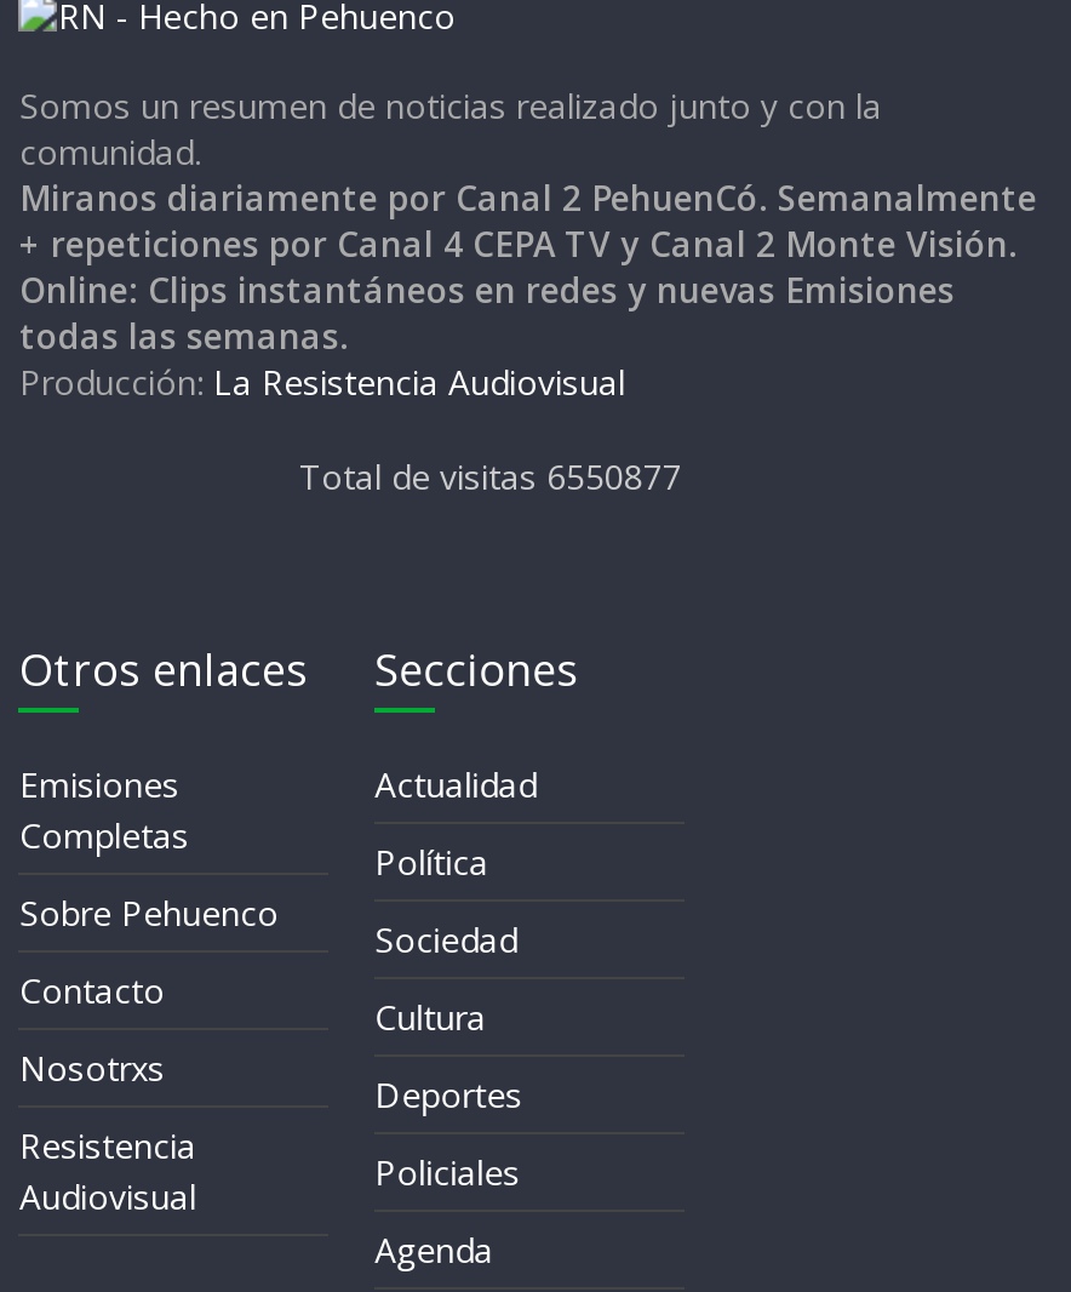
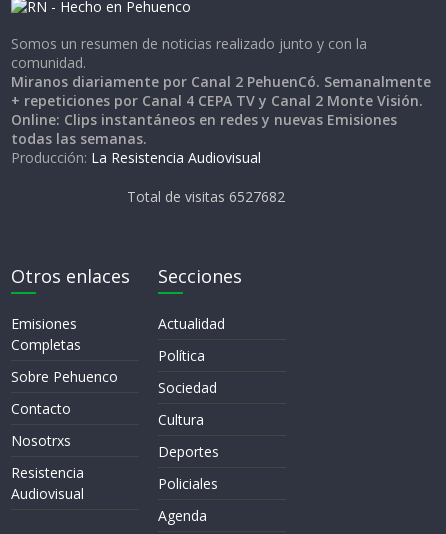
[299,453,682,499] Total de visitas 6550877 -> [127,187,285,206] Total de visitas 6527682

